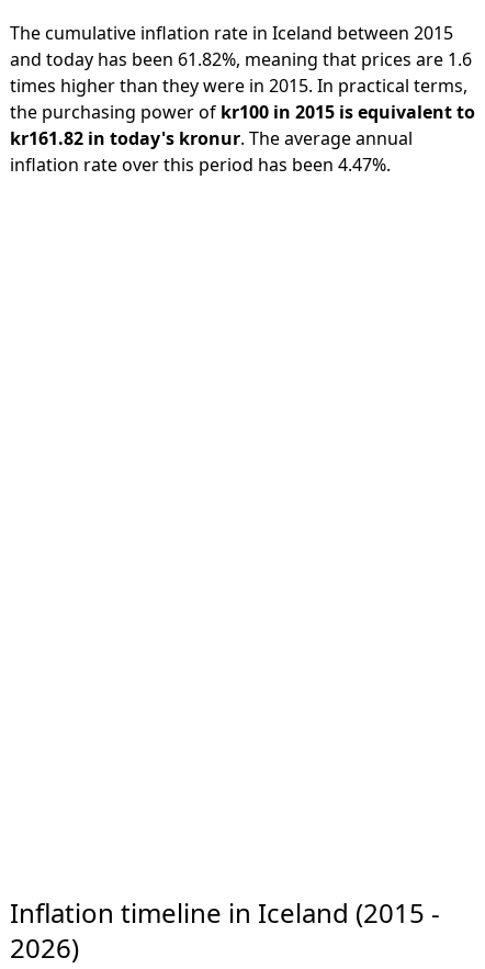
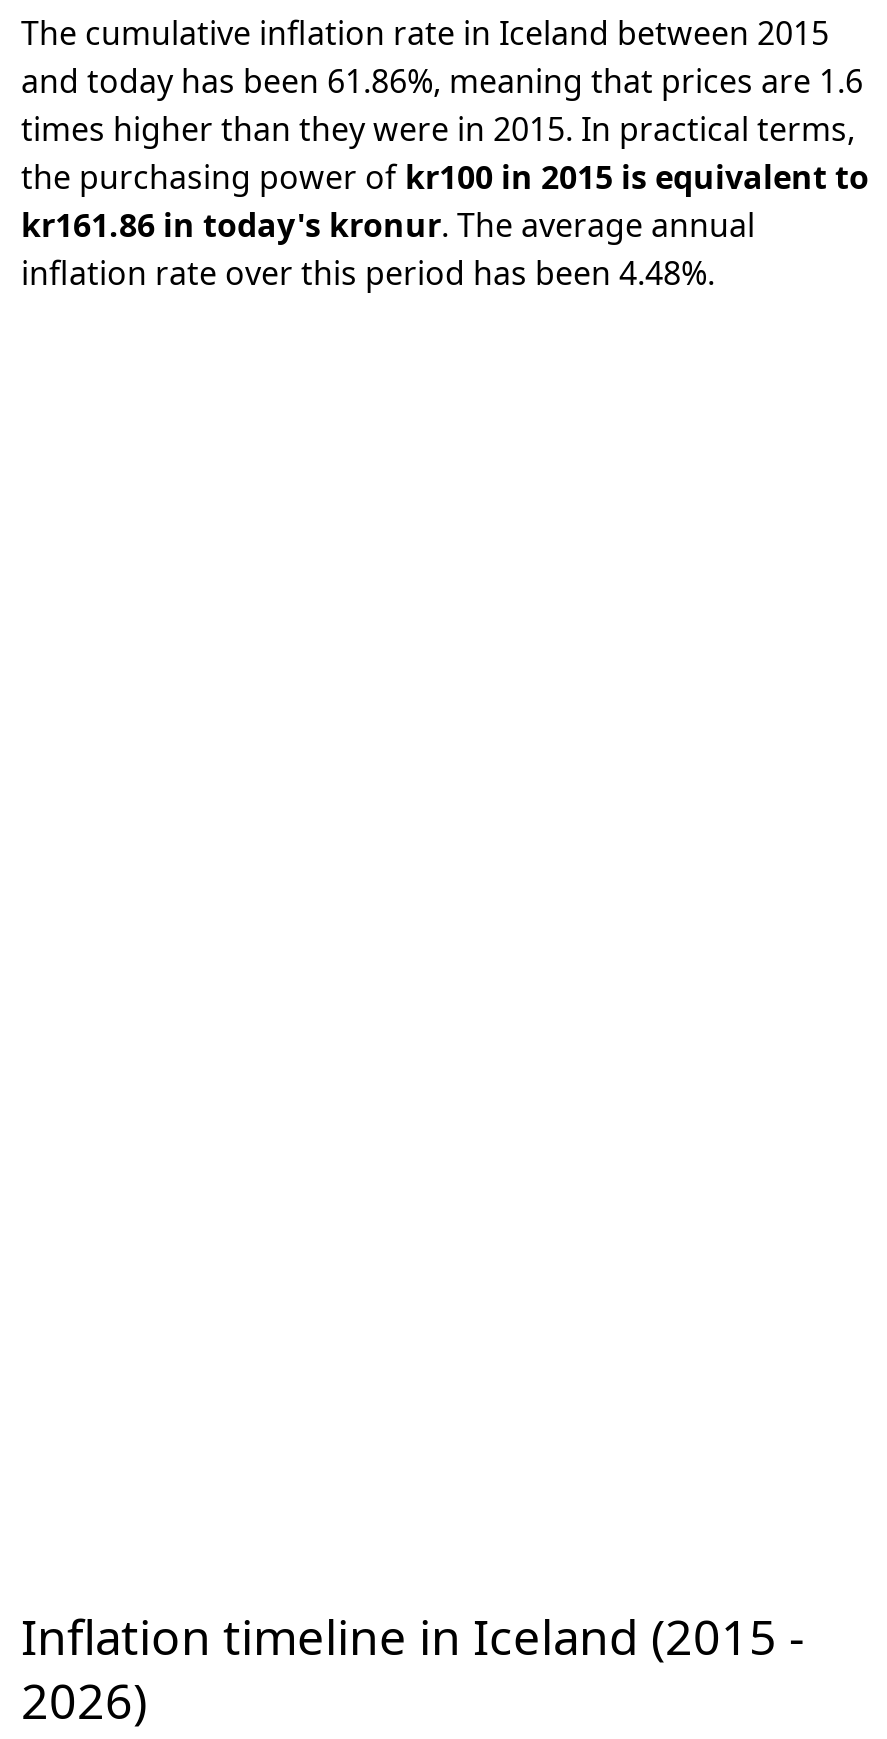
[10,47,472,71] and today has been 61.82%, meaning that prices are 1.6 -> [21,59,863,103] and today has been 61.86%, meaning that prices are 1.6
[10,126,413,150] kr161.82 in today's kronur. The average annual -> [21,203,755,247] kr161.86 in today's kronur. The average annual
[10,153,391,177] inflation rate over this period has been 4.47%. -> [21,251,715,295] inflation rate over this period has been 4.48%.

